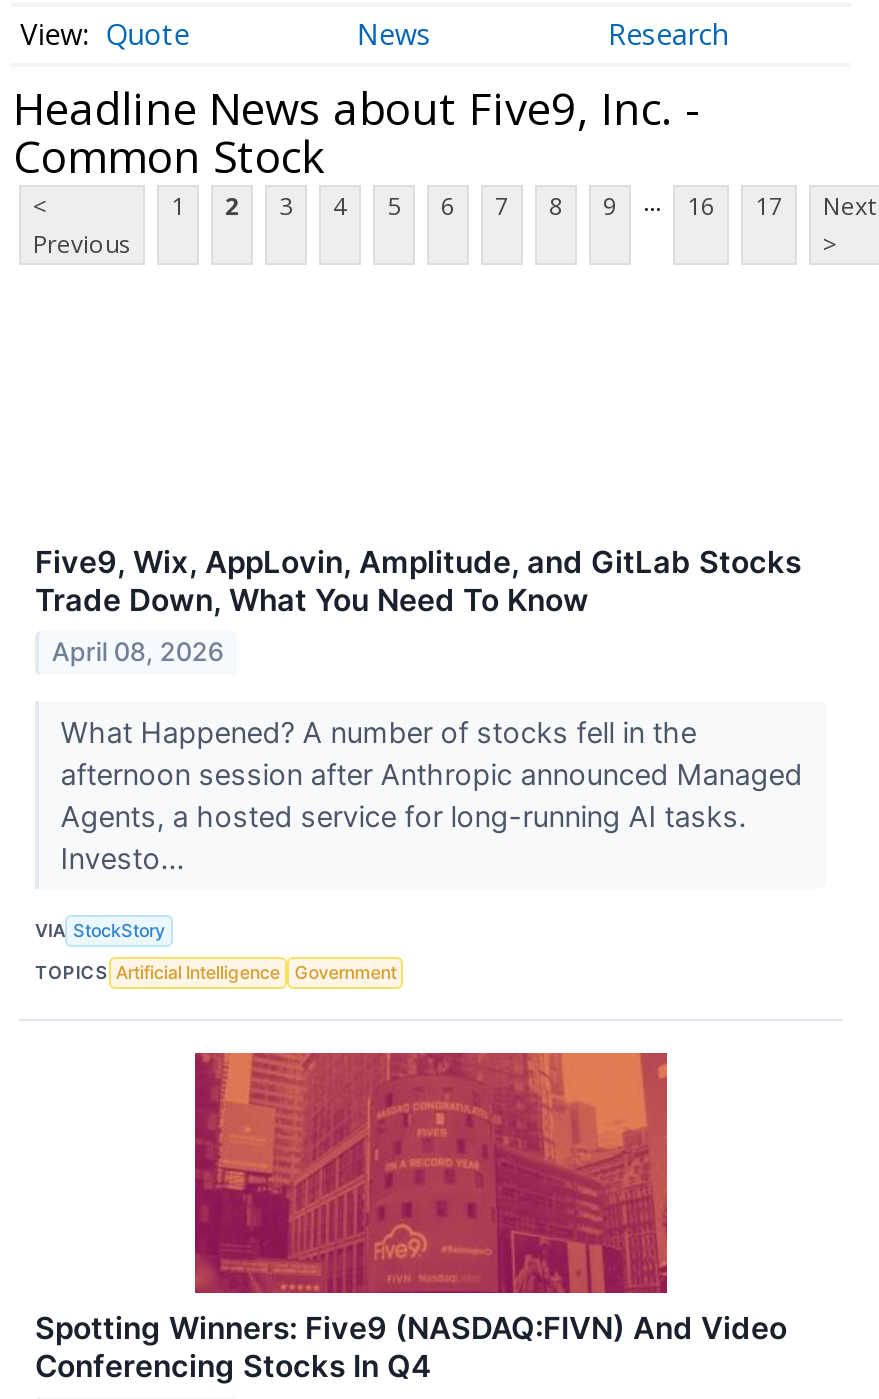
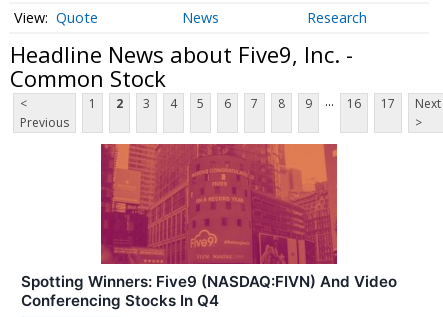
[35,544,803,982] Five9, Wix, AppLovin, Amplitude, and GitLab Stocks | Trade Down, What You Need To Know | April 08, 2026 | What Happened? A number of stocks fell in the | afternoon session after Anthropic announced Managed | Agents, a hosted service for long-running AI tasks. | Investo... | VIA StockStory | TOPICS Artificial Intelligence | Government -> none

